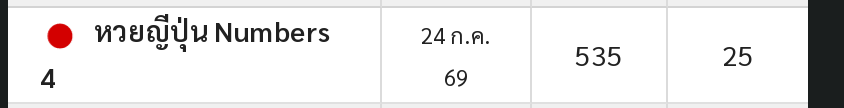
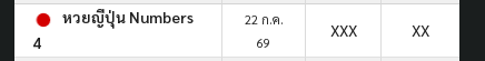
[421,20,491,50] 24 ก.ค. -> [244,11,283,28] 22 ก.ค.
[575,36,754,72] 535 | 25 -> [330,20,429,40] XXX | XX

